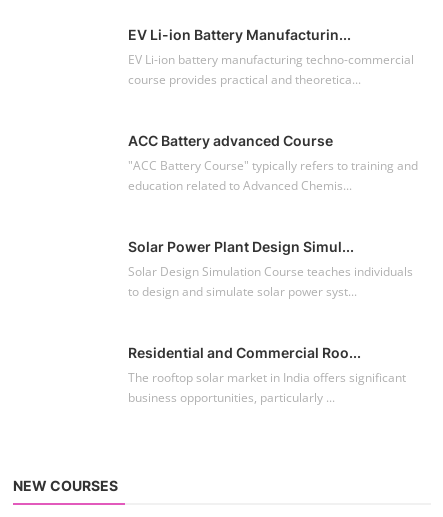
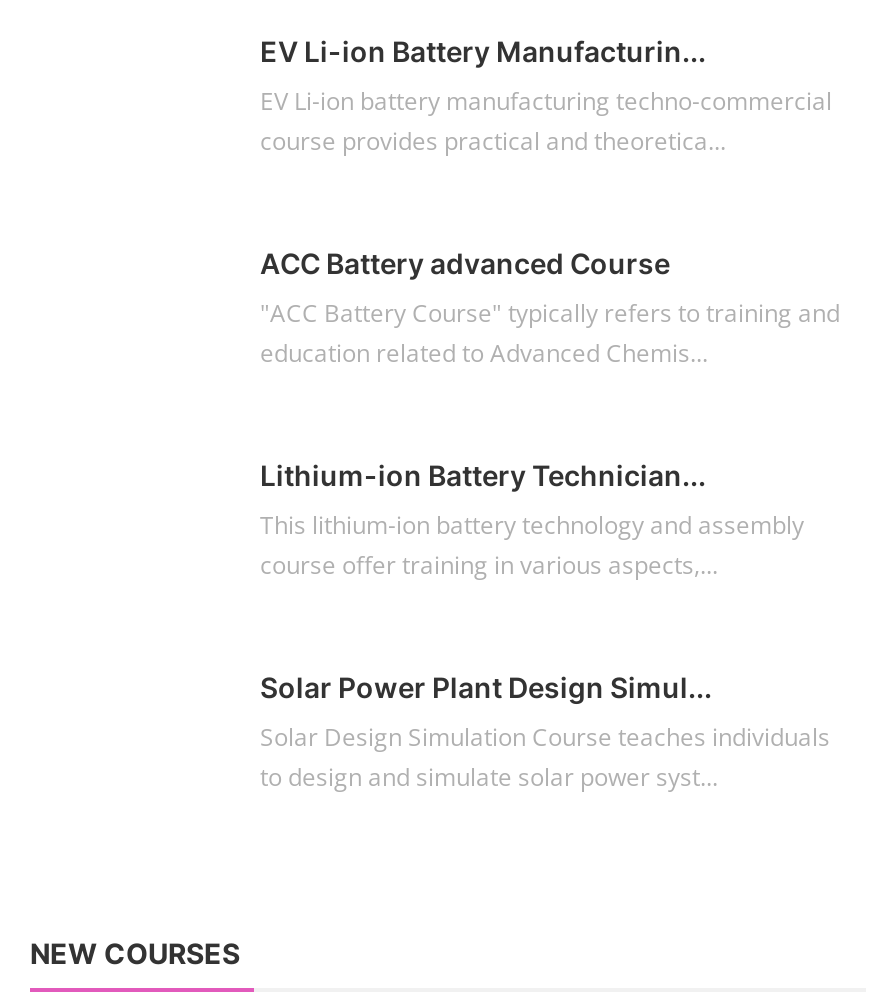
none -> [260,458,804,582] Lithium-ion Battery Technician... | This lithium-ion battery technology and assembly | course offer training in various aspects,...
moved [128,238,413,300] -> [260,670,830,794]: Solar Power Plant Design Simul... | Solar Design Simulation Course teaches individuals | to design and simulate solar power syst...
[128,344,406,406] Residential and Commercial Roo... | The rooftop solar market in India offers significant | business opportunities, particularly ... -> none

